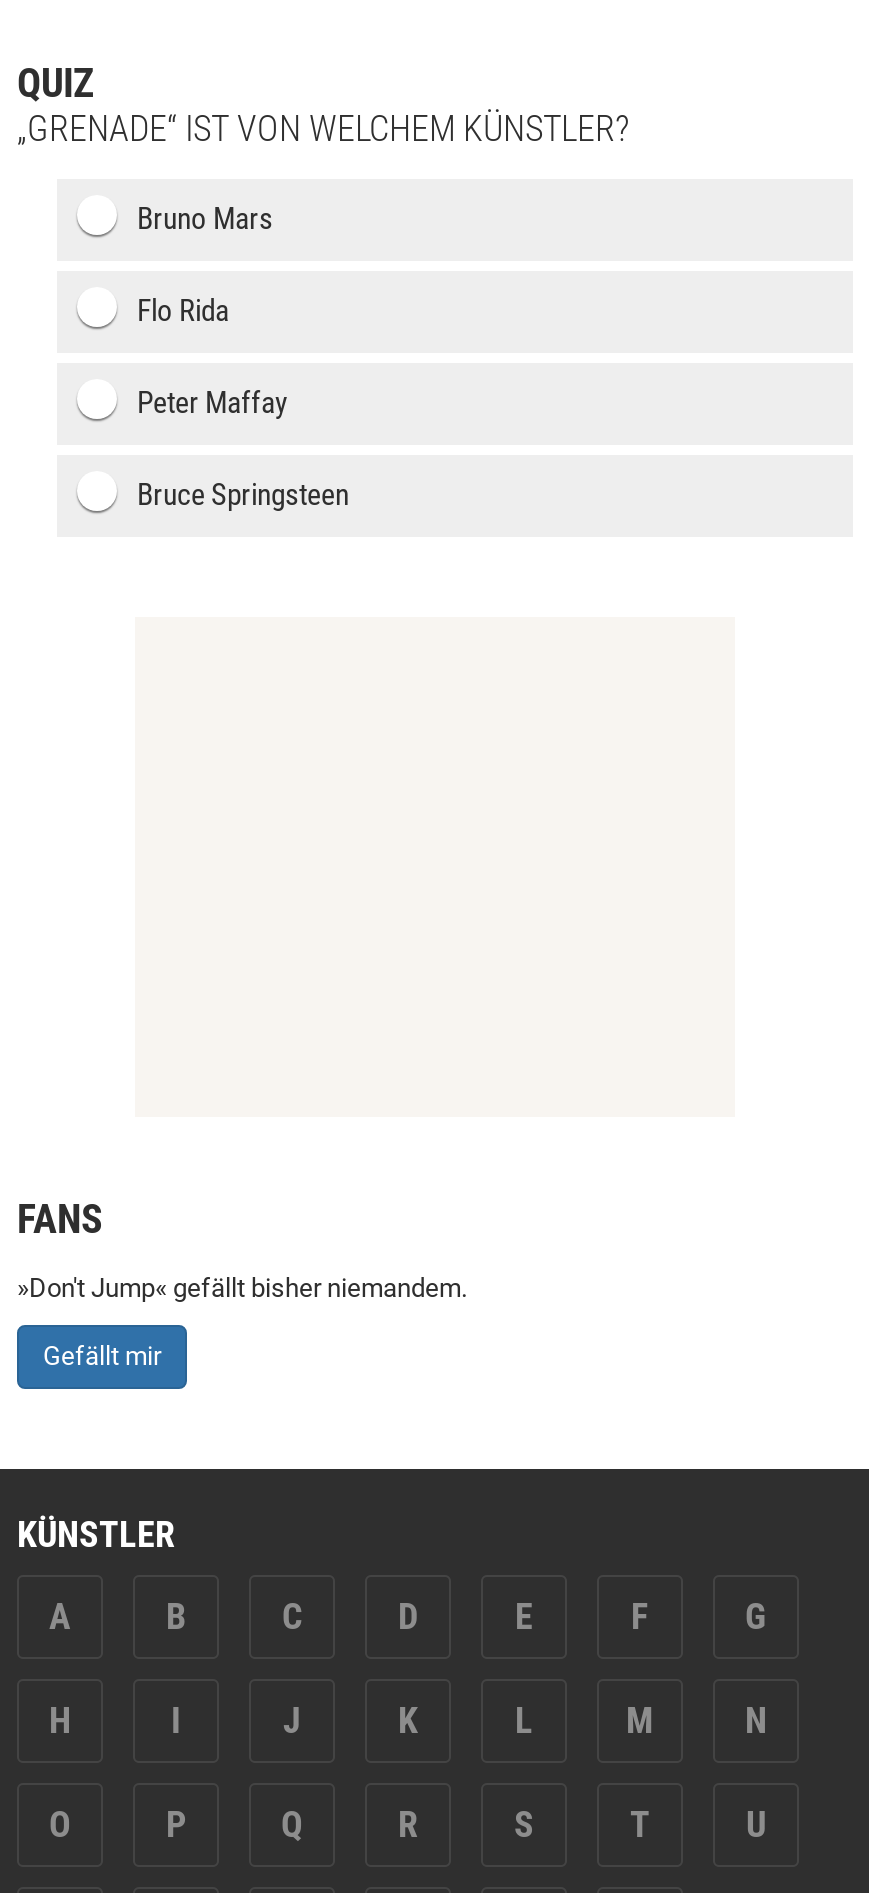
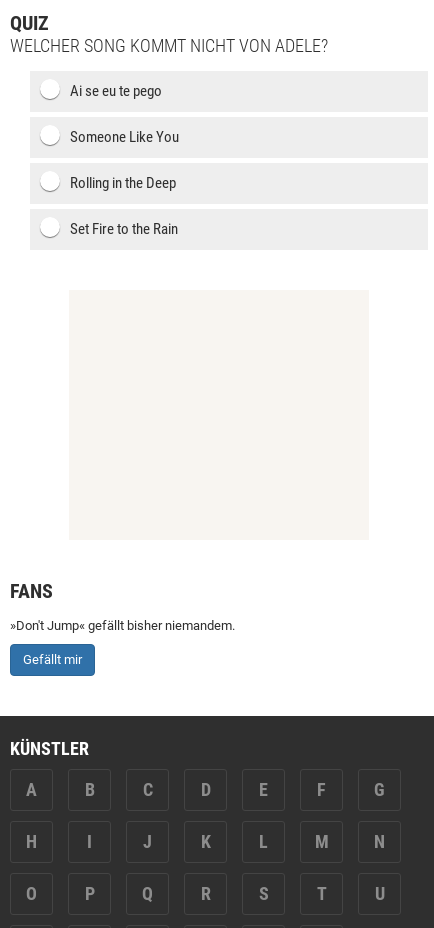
[17,107,629,149] „GRENADE“ IST VON WELCHEM KÜNSTLER? -> [10,35,328,56] WELCHER SONG KOMMT NICHT VON ADELE?
[137,201,273,237] Bruno Mars -> [70,82,162,100] Ai se eu te pego
[137,293,229,329] Flo Rida -> [70,128,179,146] Someone Like You
[137,385,287,421] Peter Maffay -> [70,174,176,192] Rolling in the Deep
[137,477,349,513] Bruce Springsteen -> [70,220,178,238] Set Fire to the Rain

